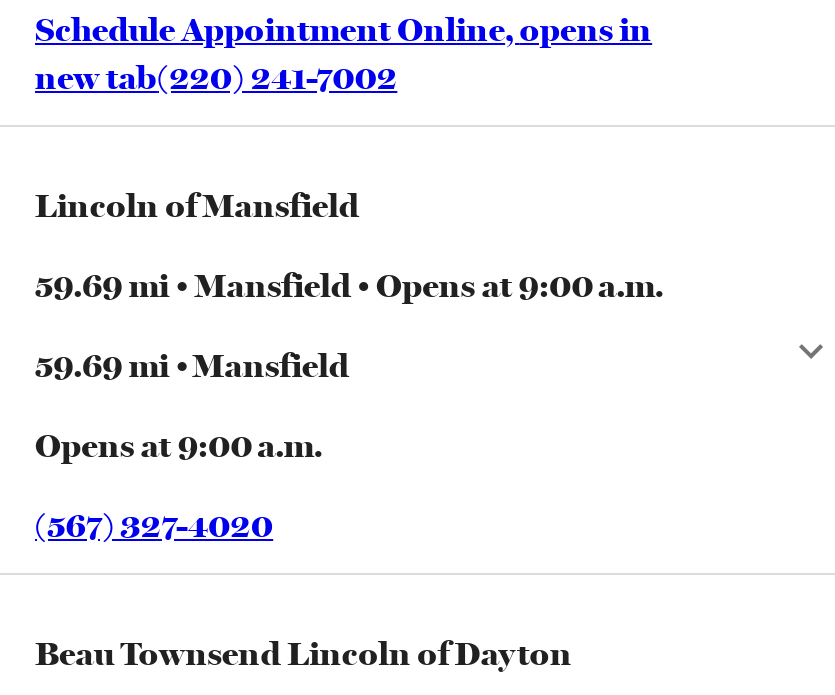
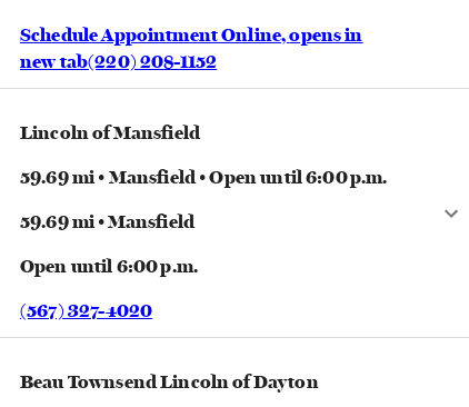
[35,60,397,98] new tab(220) 241-7002 -> [20,52,217,73] new tab(220) 208-1152
[35,268,663,306] 59.69 mi • Mansfield • Opens at 9:00 a.m. -> [20,167,387,188] 59.69 mi • Mansfield • Open until 6:00 p.m.
[35,428,322,466] Opens at 9:00 a.m. -> [20,256,198,277] Open until 6:00 p.m.

